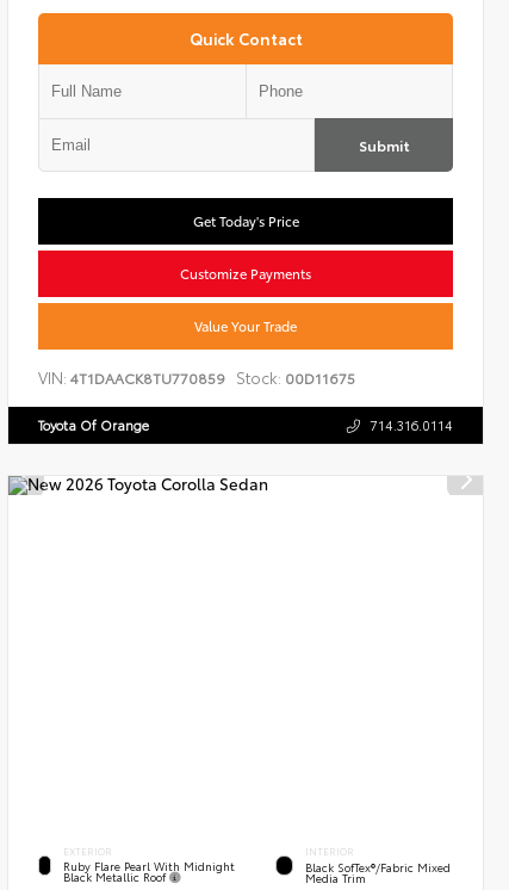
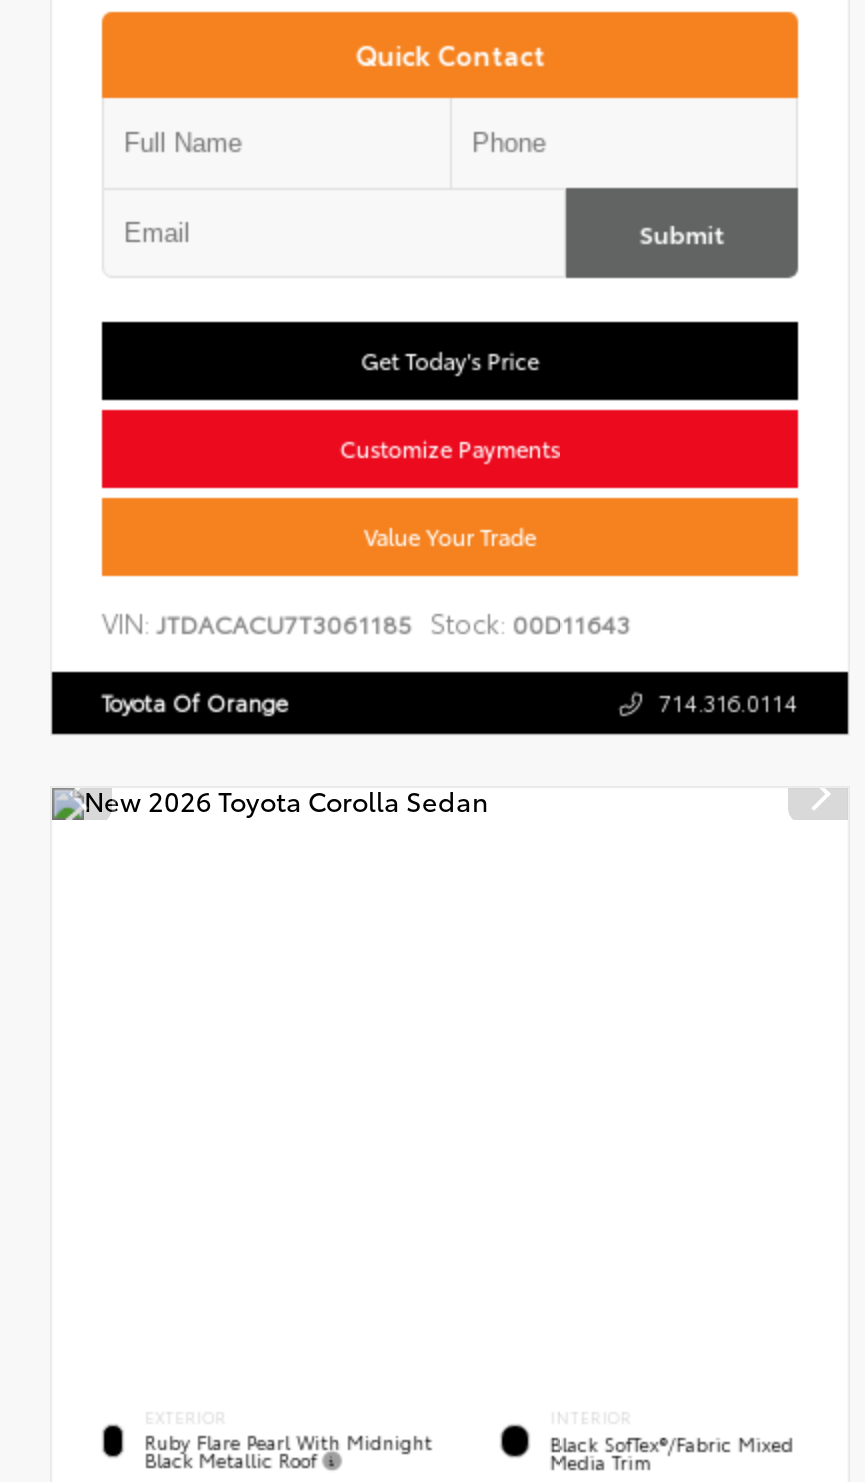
[38,367,355,388] VIN: 4T1DAACK8TU770859 Stock: 00D11675 -> [102,605,630,641] VIN: JTDACACU7T3061185 Stock: 00D11643

